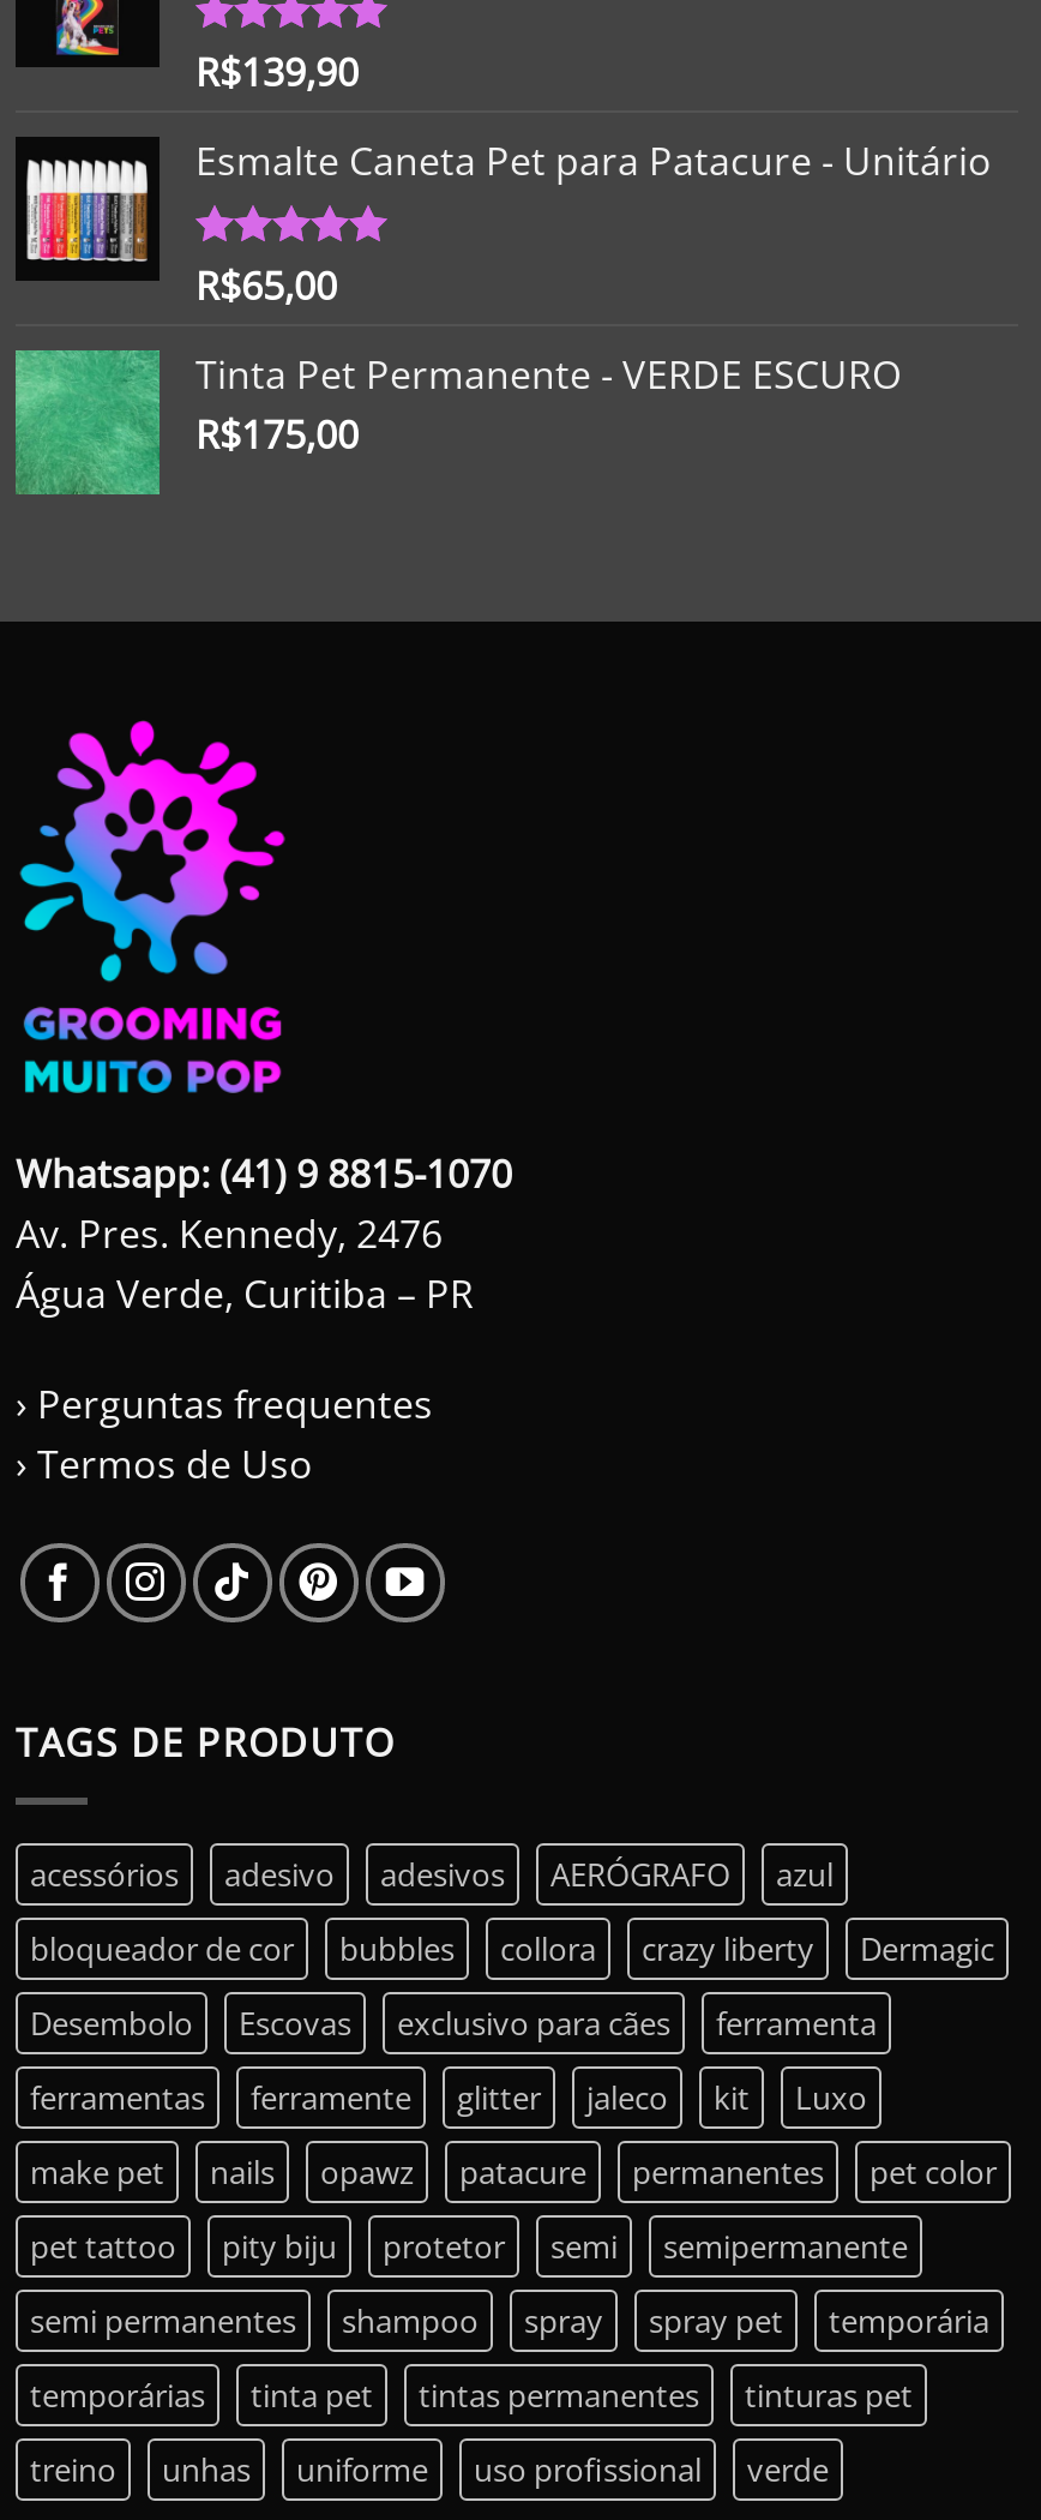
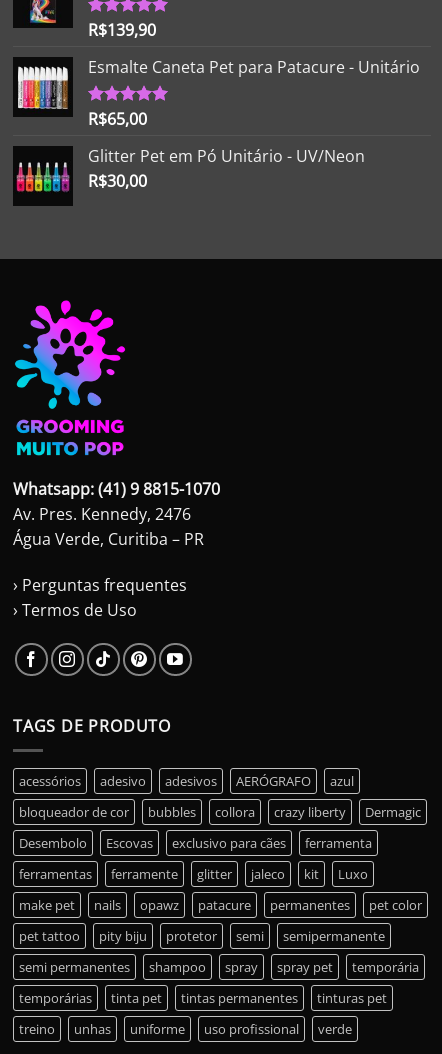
[13,348,901,497] [image] | Tinta Pet Permanente - VERDE ESCURO | R$175,00 -> [13,145,365,206] [image] | Glitter Pet em Pó Unitário - UV/Neon | R$30,00

